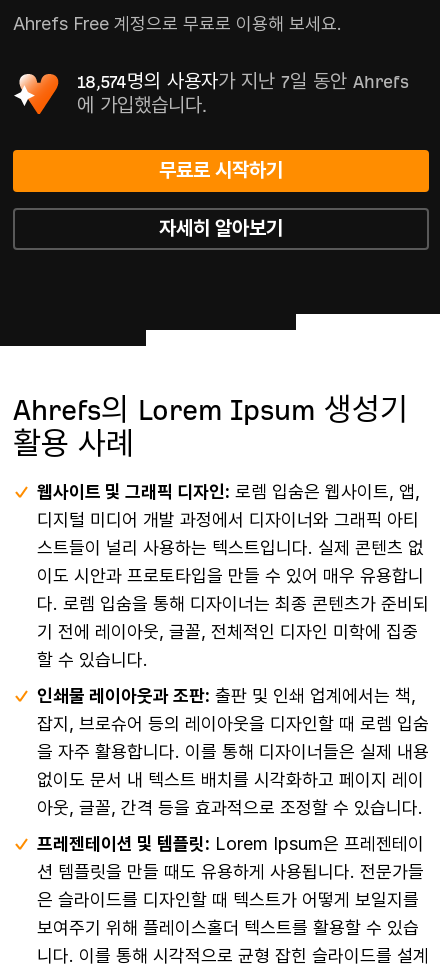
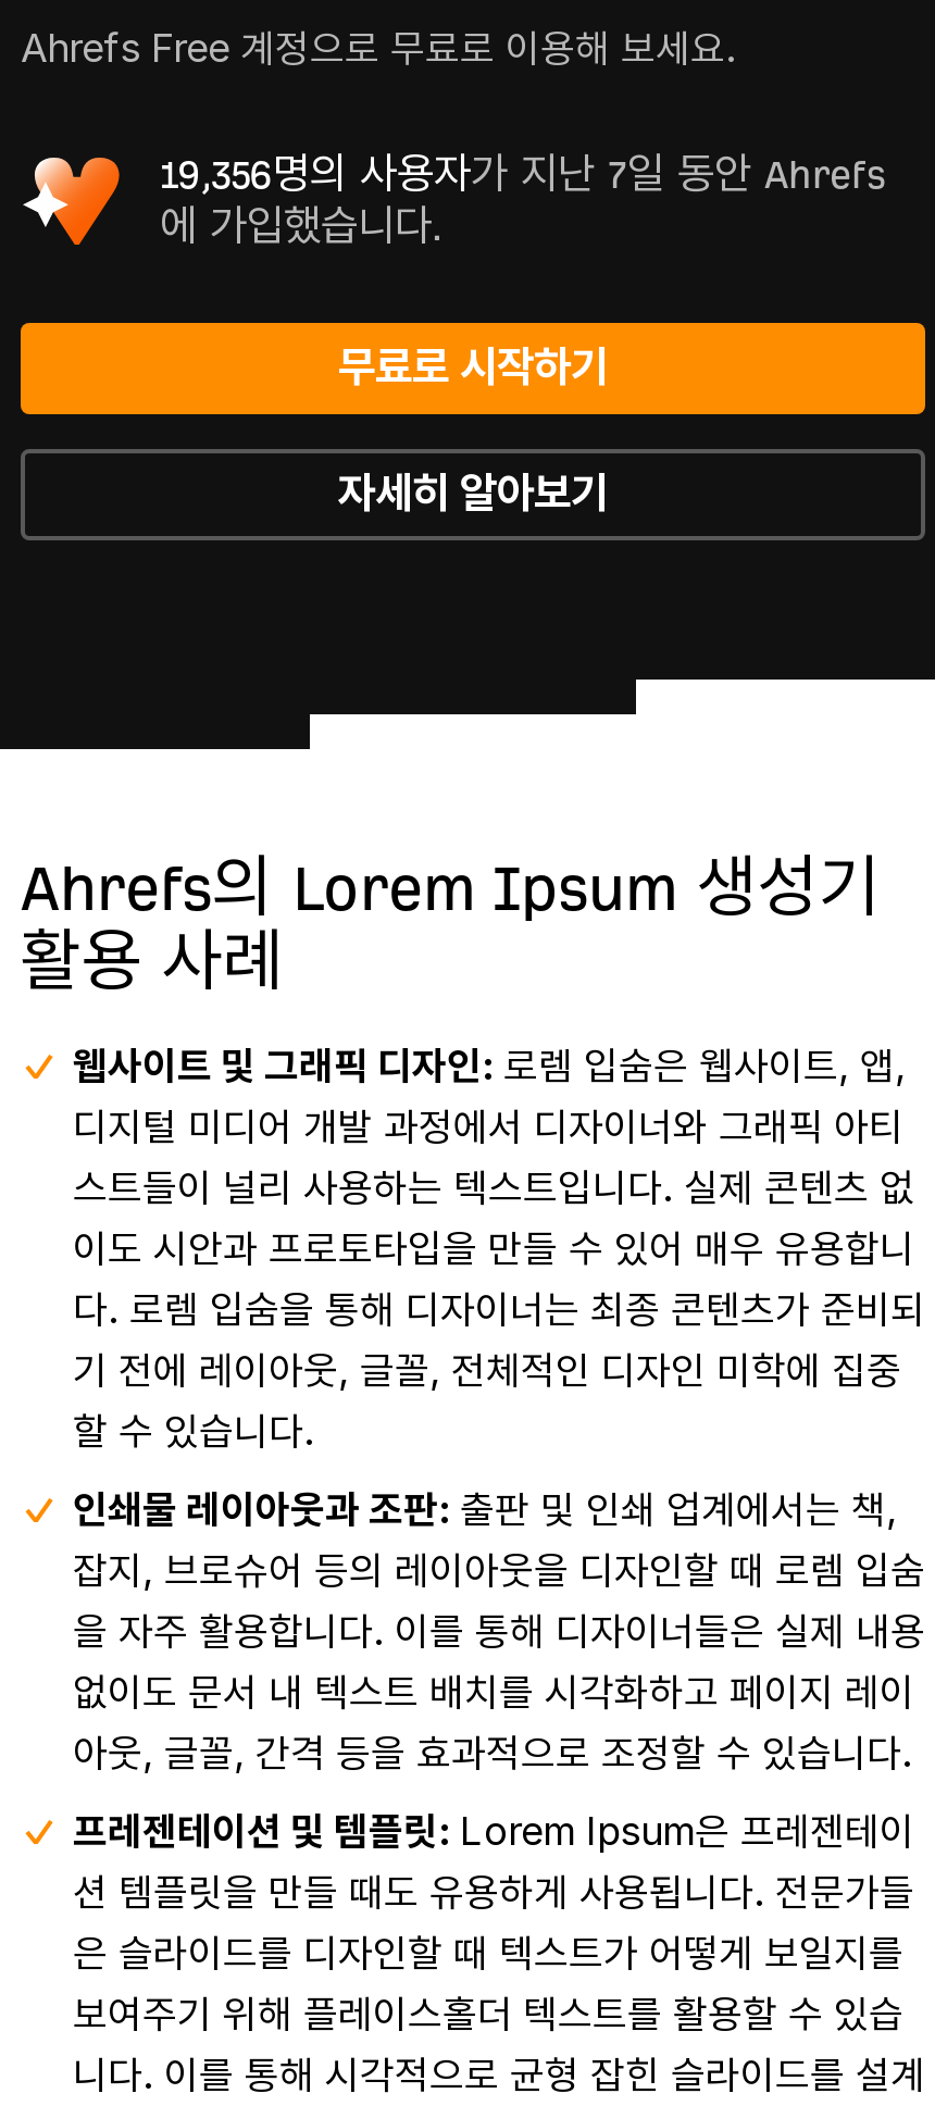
[77,72,409,91] 18,574명의 사용자가 지난 7일 동안 Ahrefs -> [160,153,886,195] 19,356명의 사용자가 지난 7일 동안 Ahrefs

